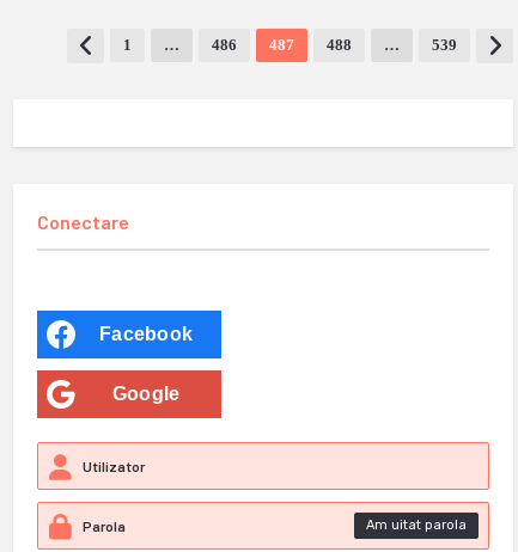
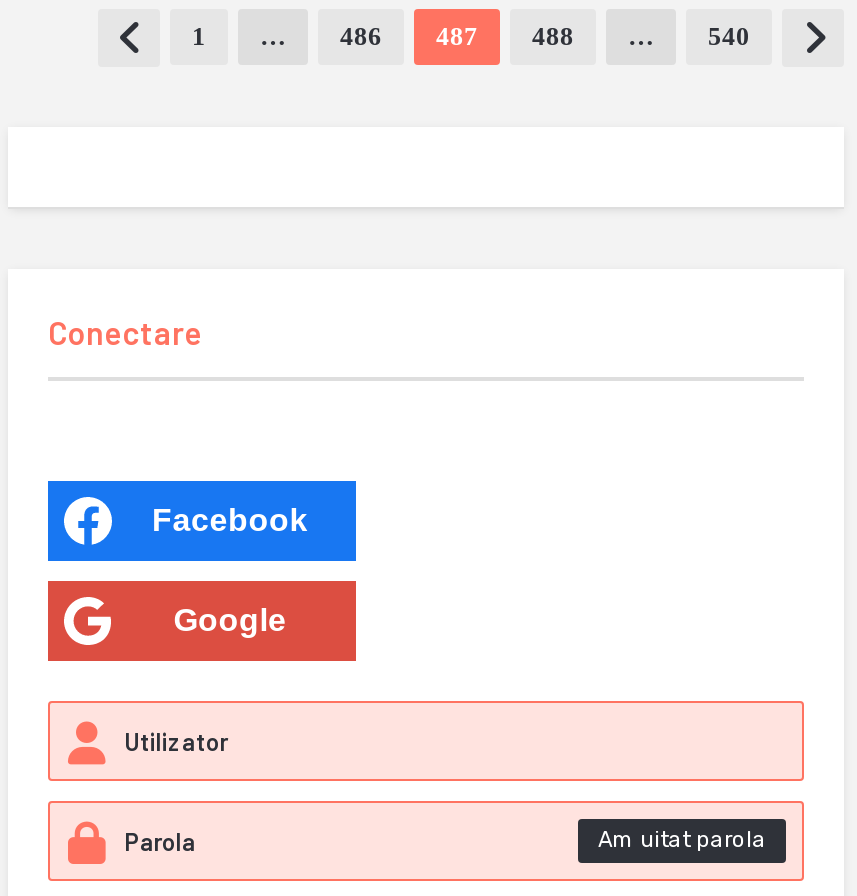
[432,36,457,54] 539 -> [708,22,750,52] 540

